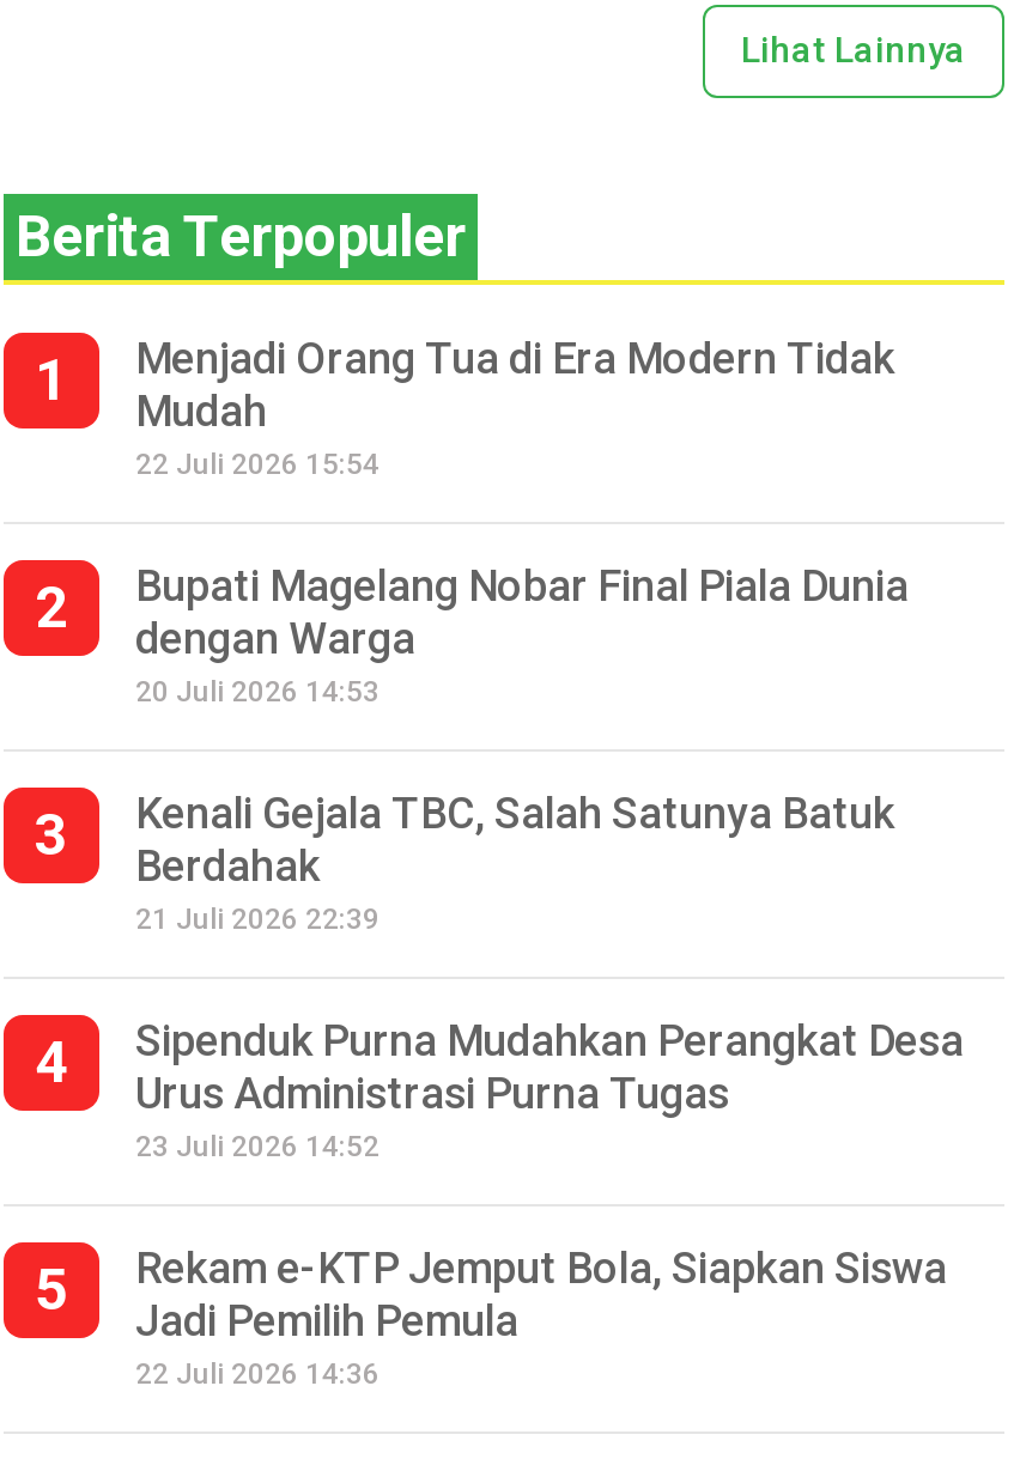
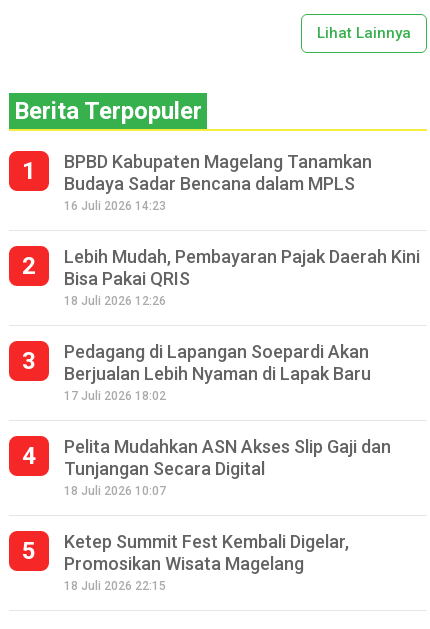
[135,333,894,482] Menjadi Orang Tua di Era Modern Tidak | Mudah | 22 Juli 2026 15:54 -> [64,151,372,213] BPBD Kabupaten Magelang Tanamkan | Budaya Sadar Bencana dalam MPLS | 16 Juli 2026 14:23
[135,561,909,709] Bupati Magelang Nobar Final Piala Dunia | dengan Warga | 20 Juli 2026 14:53 -> [64,246,420,308] Lebih Mudah, Pembayaran Pajak Daerah Kini | Bisa Pakai QRIS | 18 Juli 2026 12:26
[135,788,894,937] Kenali Gejala TBC, Salah Satunya Batuk | Berdahak | 21 Juli 2026 22:39 -> [64,341,371,403] Pedagang di Lapangan Soepardi Akan | Berjualan Lebih Nyaman di Lapak Baru | 17 Juli 2026 18:02
[135,1016,964,1164] Sipenduk Purna Mudahkan Perangkat Desa | Urus Administrasi Purna Tugas | 23 Juli 2026 14:52 -> [64,436,391,498] Pelita Mudahkan ASN Akses Slip Gaji dan | Tunjangan Secara Digital | 18 Juli 2026 10:07
[135,1243,947,1392] Rekam e-KTP Jemput Bola, Siapkan Siswa | Jadi Pemilih Pemula | 22 Juli 2026 14:36 -> [64,531,349,593] Ketep Summit Fest Kembali Digelar, | Promosikan Wisata Magelang | 18 Juli 2026 22:15

